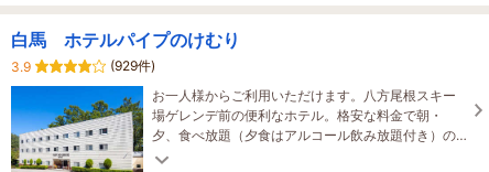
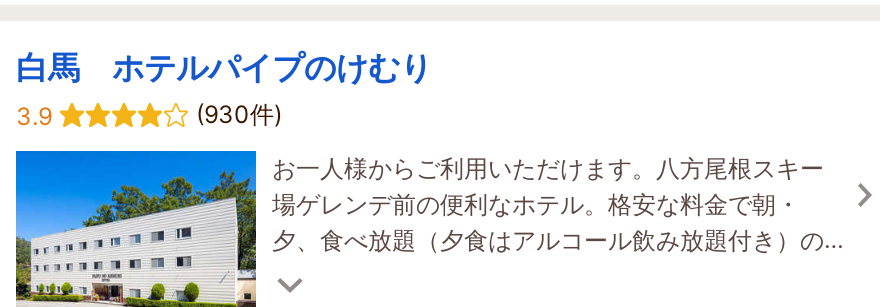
[110,57,155,74] (929件) -> [196,98,282,128] (930件)

